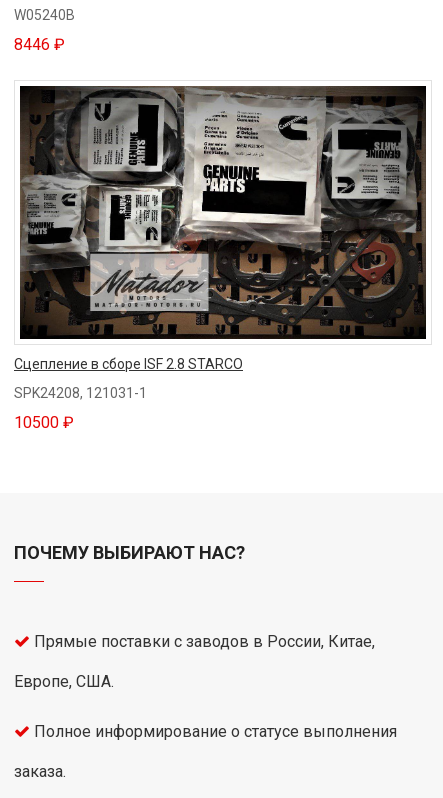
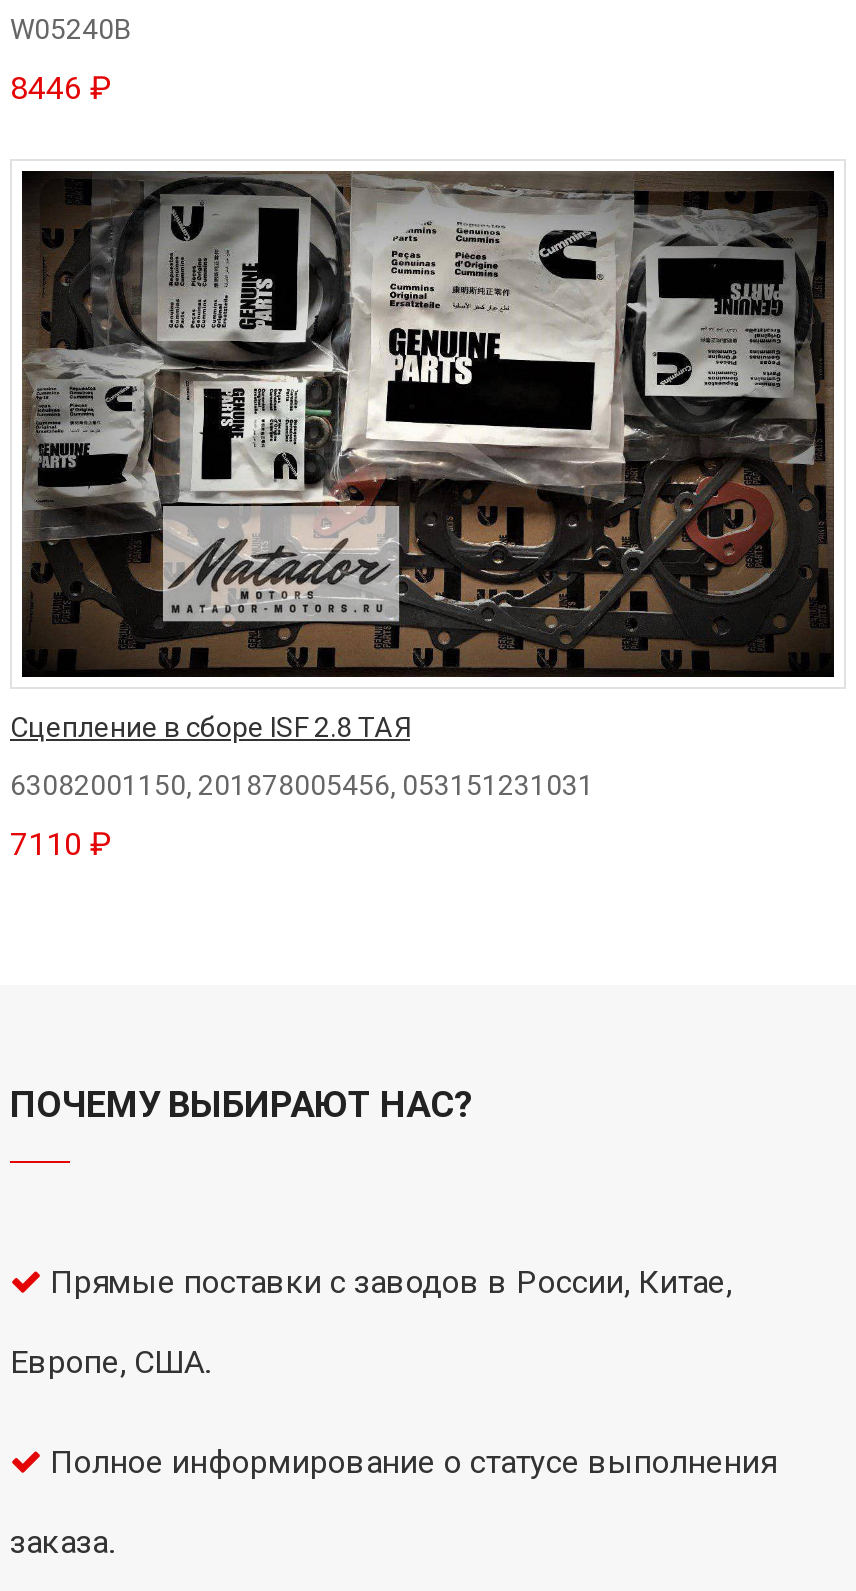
[14,356,243,372] Сцепление в сборе ISF 2.8 STARCO -> [10,711,410,743] Сцепление в сборе ISF 2.8 ТАЯ
[14,385,147,401] SPK24208, 121031-1 -> [10,769,594,801] 63082001150, 201878005456, 053151231031
[14,413,74,432] 10500 ₽ -> [10,825,112,863] 7110 ₽

